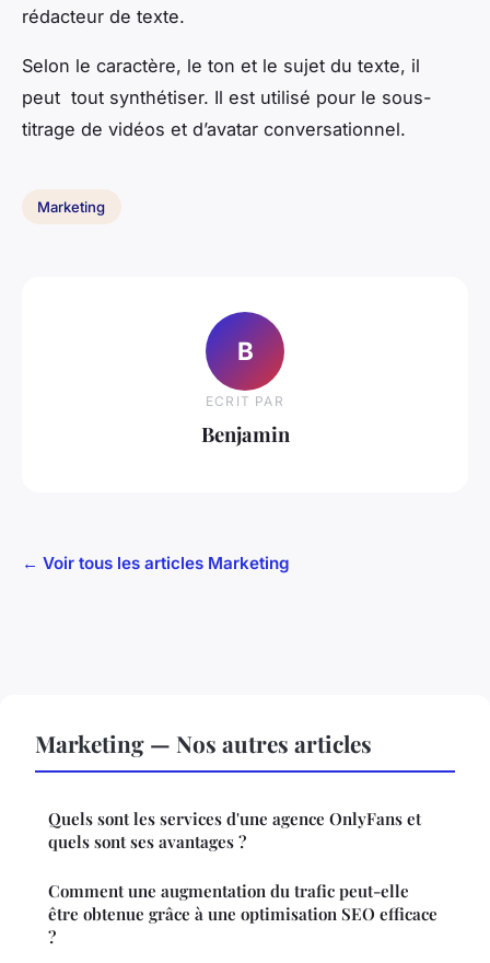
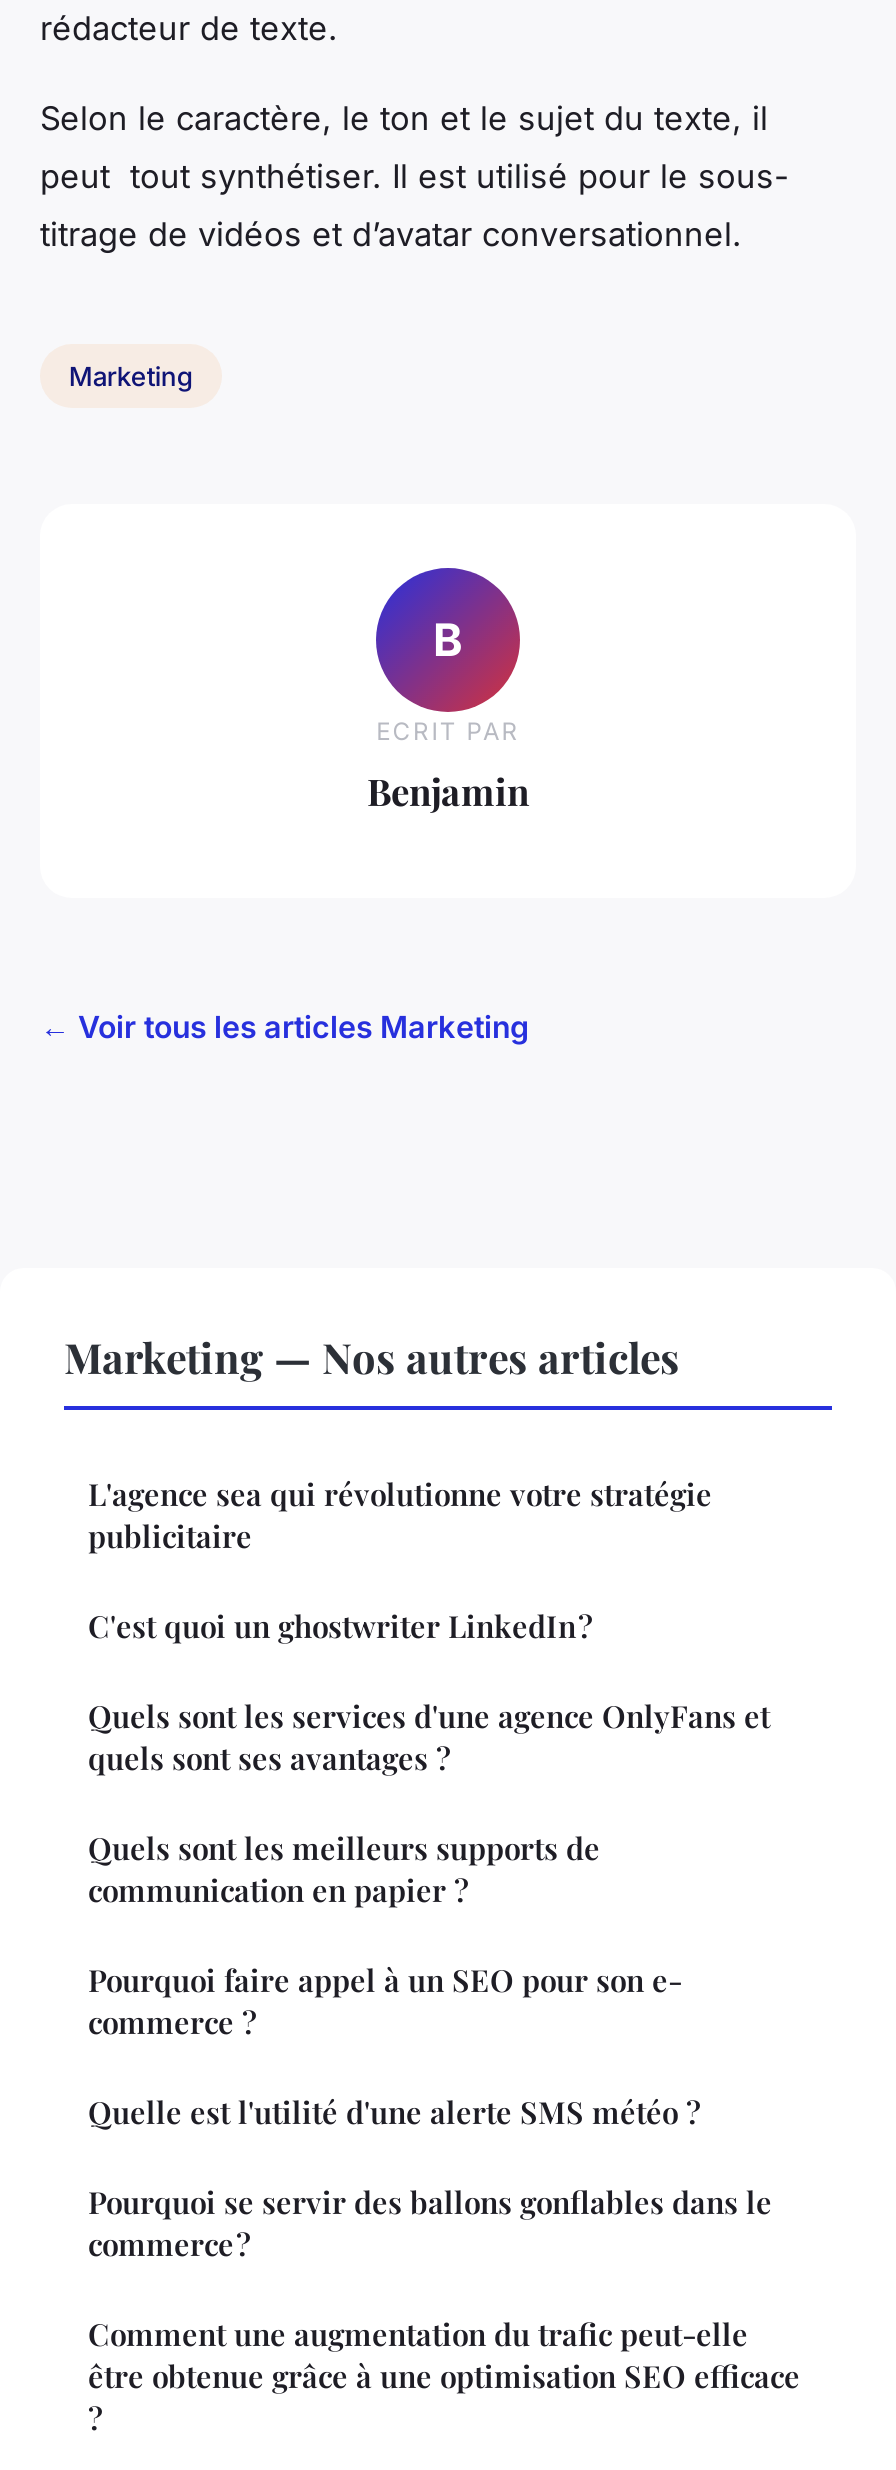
none -> [88,1475,712,1647] L'agence sea qui révolutionne votre stratégie | publicitaire | C'est quoi un ghostwriter LinkedIn ?
none -> [88,1829,772,2265] Quels sont les meilleurs supports de | communication en papier ? | Pourquoi faire appel à un SEO pour son e- | commerce ? | Quelle est l'utilité d'une alerte SMS météo ? | Pourquoi se servir des ballons gonflables dans le | commerce ?

